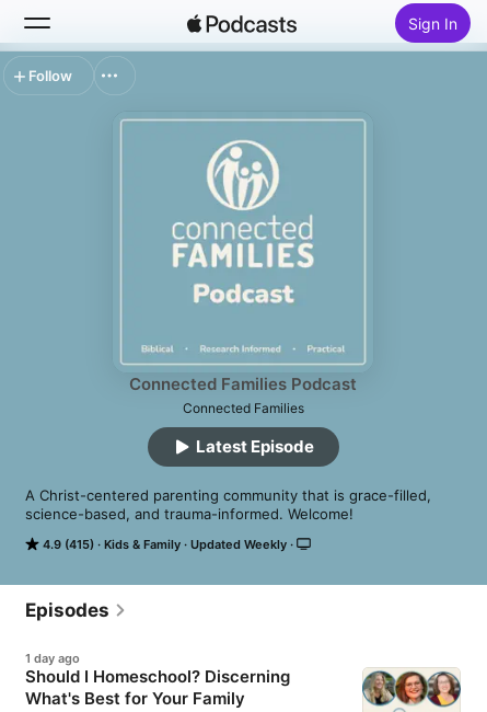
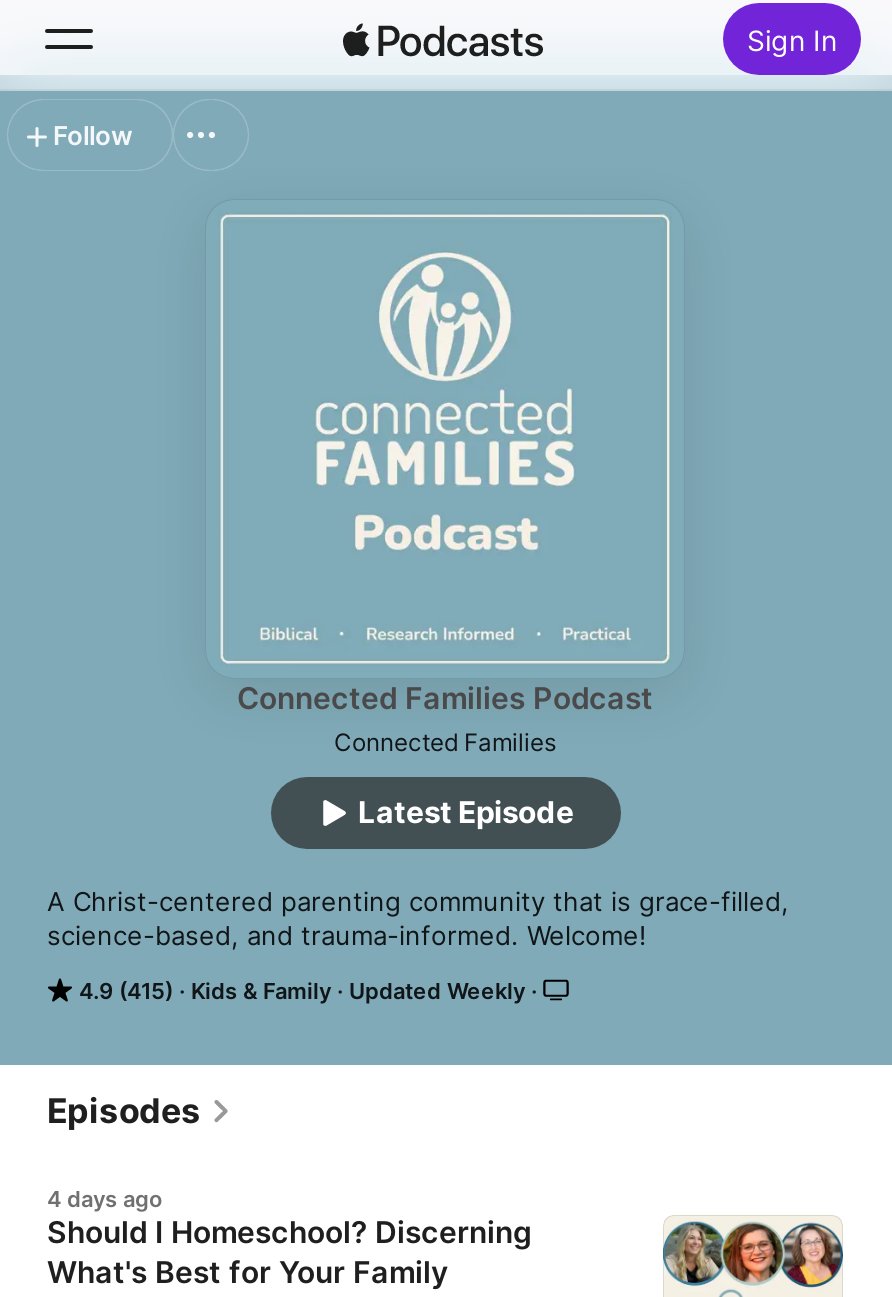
[25,651,80,666] 1 day ago -> [47,1185,163,1213] 4 days ago

